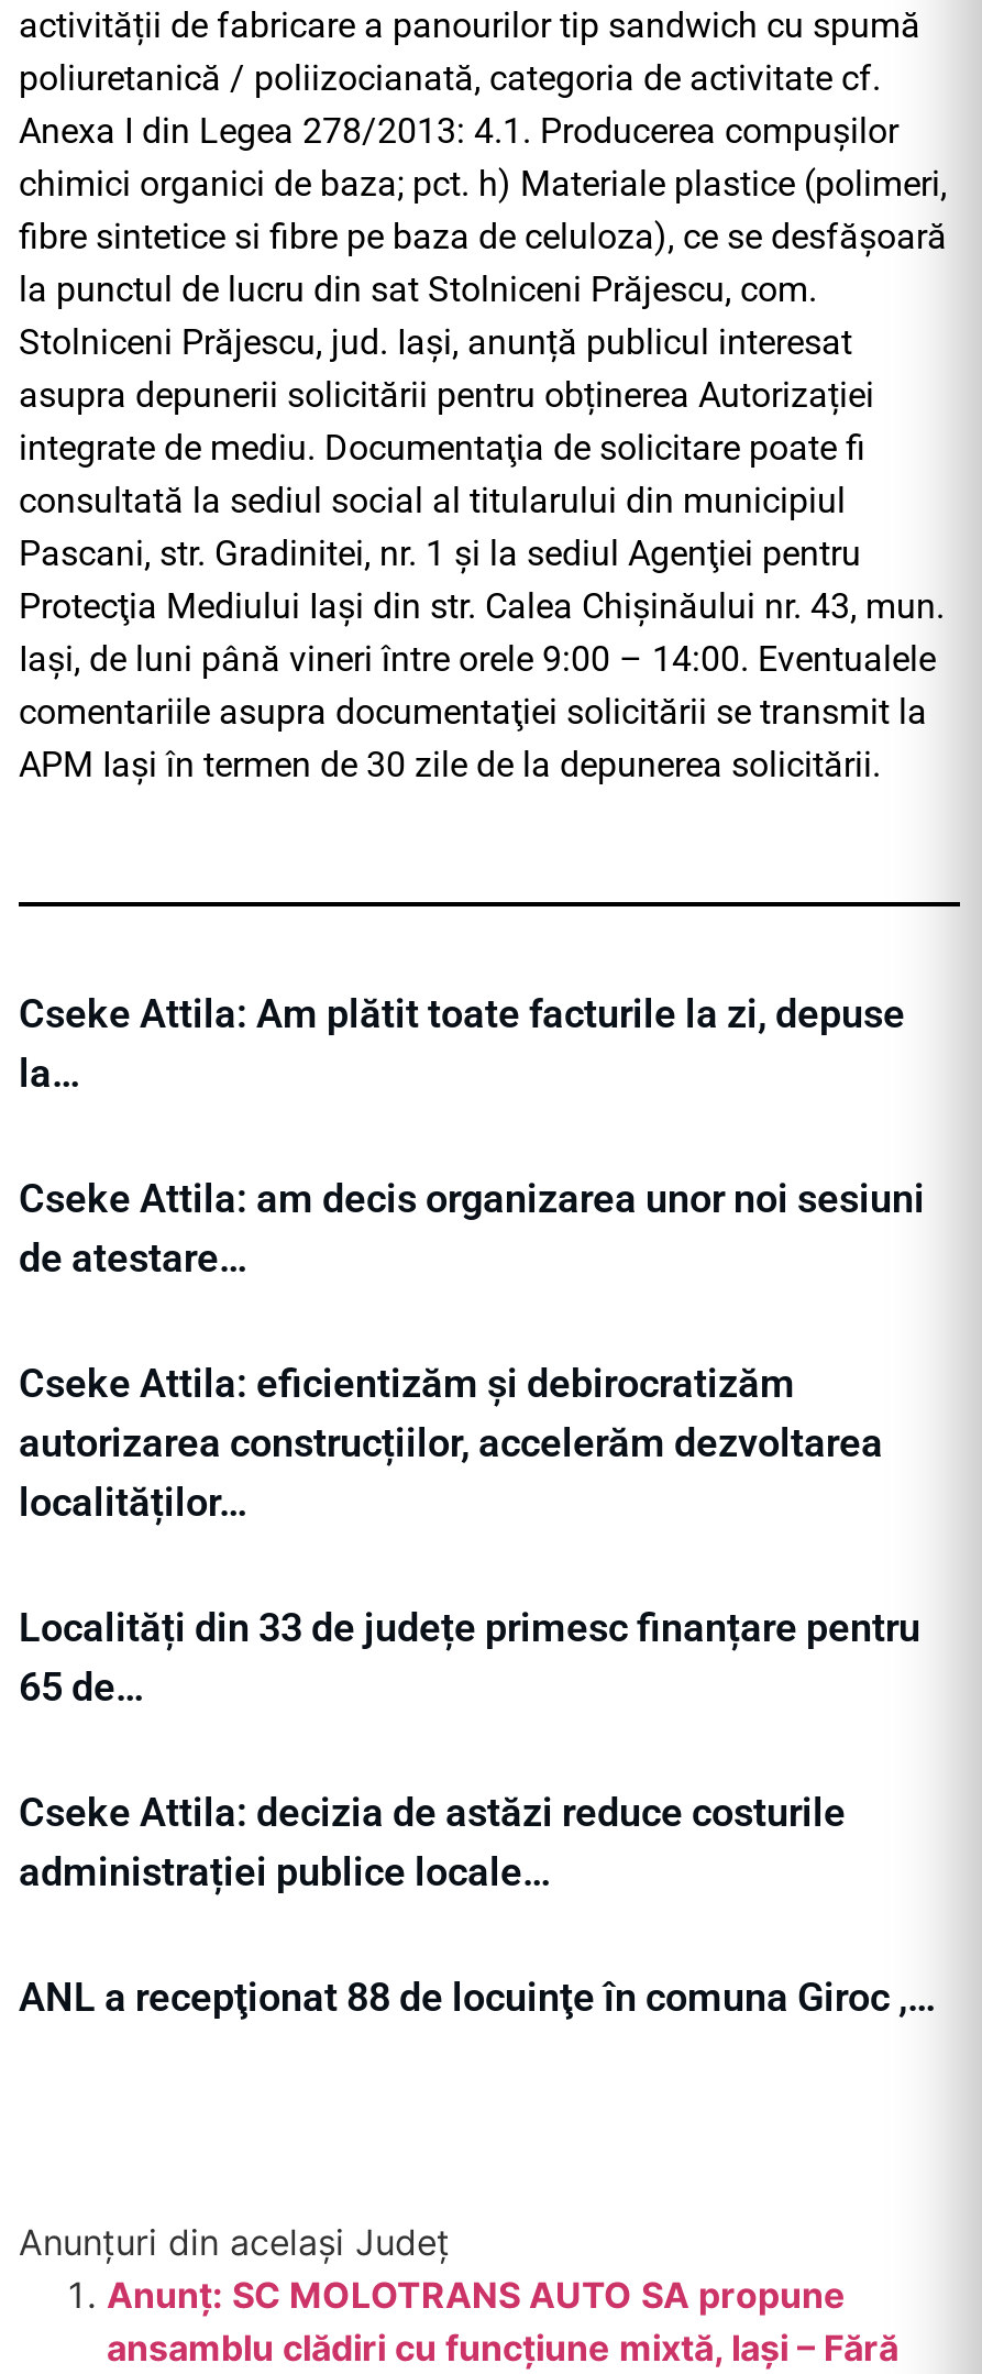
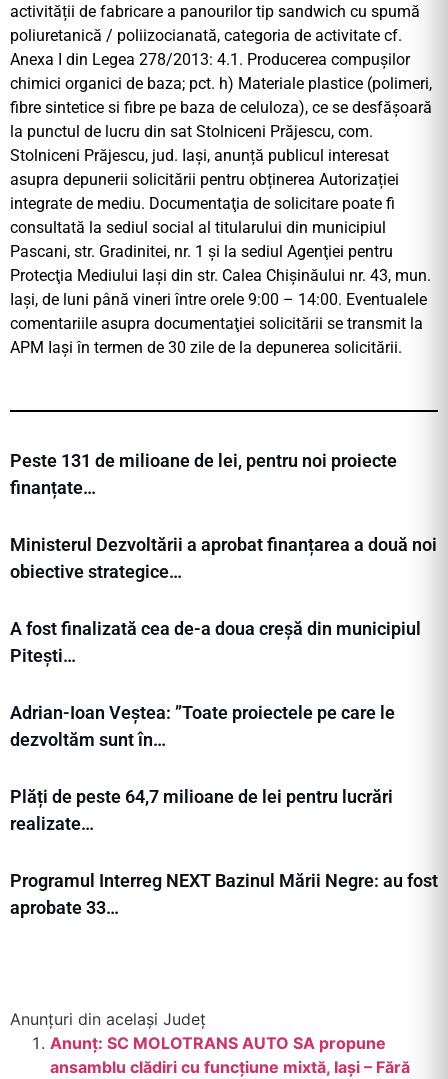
[19,991,905,1096] Cseke Attila: Am plătit toate facturile la zi, depuse | la… -> [10,450,397,498] Peste 131 de milioane de lei, pentru noi proiecte | finanțate…
[19,1176,925,1281] Cseke Attila: am decis organizarea unor noi sesiuni | de atestare… -> [10,534,437,582] Ministerul Dezvoltării a aprobat finanțarea a două noi | obiective strategice…
[19,1360,883,1525] Cseke Attila: eficientizăm și debirocratizăm | autorizarea construcțiilor, accelerăm dezvoltarea | localităților… -> [10,618,421,666] A fost finalizată cea de-a doua creșă din municipiul | Pitești…
[19,1605,920,1710] Localități din 33 de județe primesc finanțare pentru | 65 de… -> [10,702,395,750] Adrian-Ioan Veștea: ”Toate proiectele pe care le | dezvoltăm sunt în…
[19,1789,846,1895] Cseke Attila: decizia de astăzi reduce costurile | administrației publice locale… -> [10,786,393,834] Plăți de peste 64,7 milioane de lei pentru lucrări | realizate…
[19,1974,936,2020] ANL a recepţionat 88 de locuinţe în comuna Giroc ,… -> [10,870,438,918] Programul Interreg NEXT Bazinul Mării Negre: au fost | aprobate 33…

